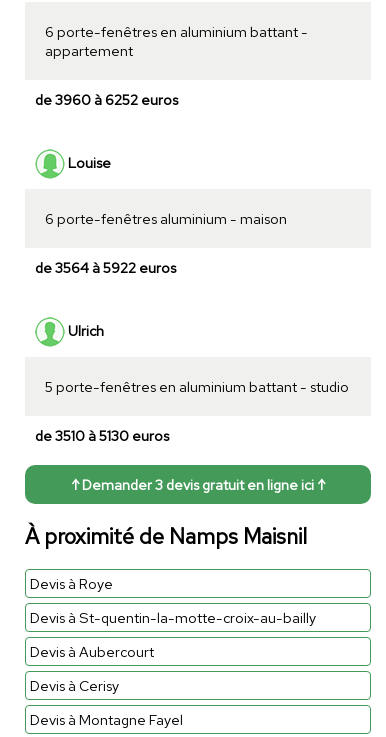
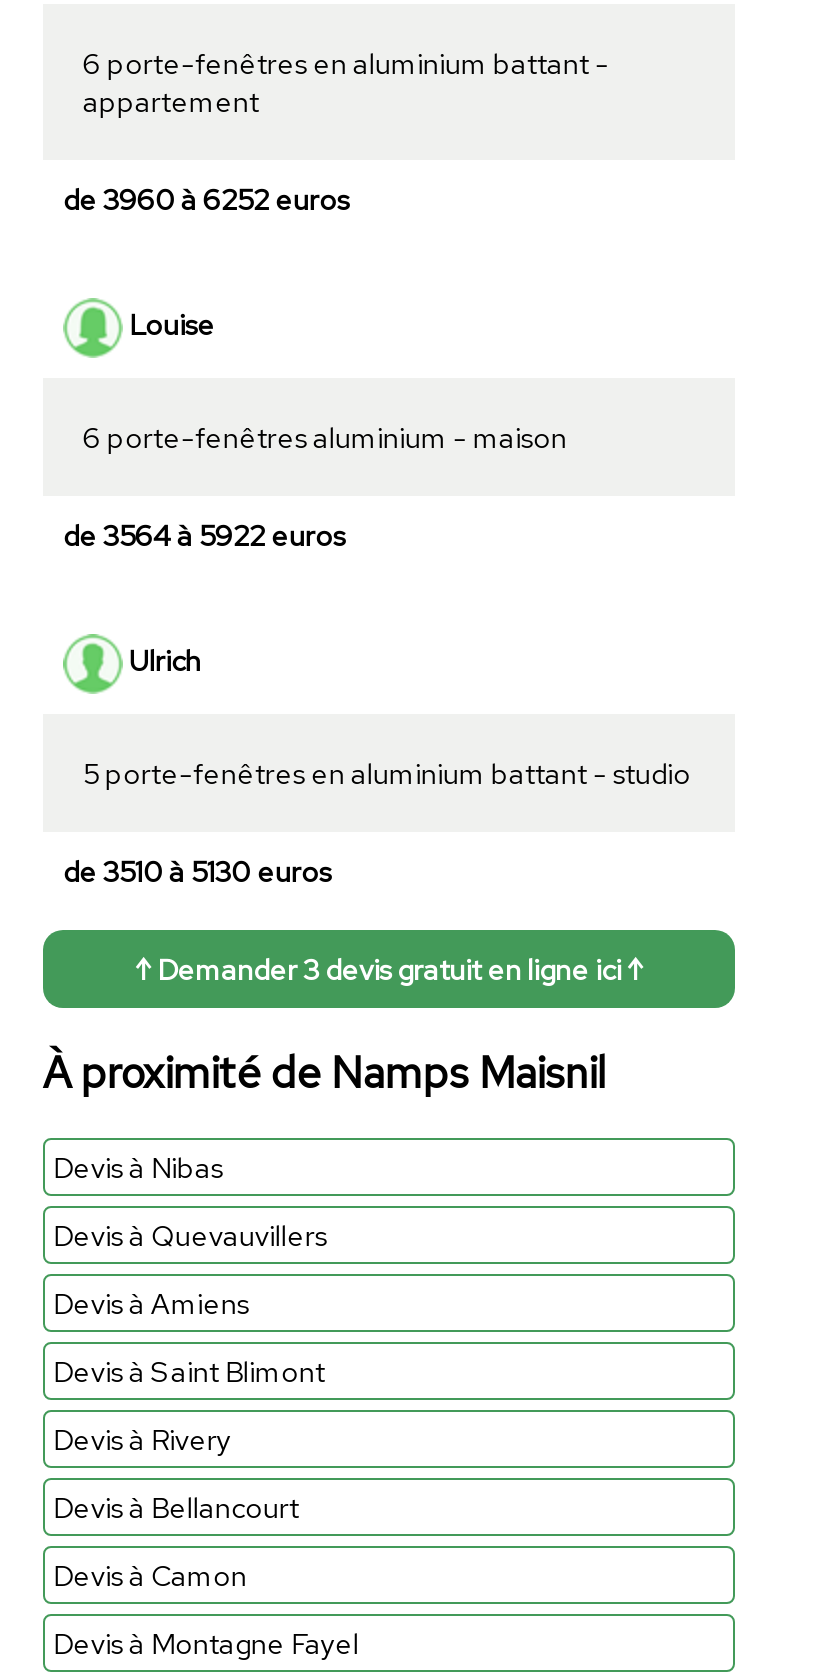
[30,574,316,695] Devis à Roye | Devis à St-quentin-la-motte-croix-au-bailly | Devis à Aubercourt | Devis à Cerisy -> [53,1148,327,1594] Devis à Nibas | Devis à Quevauvillers | Devis à Amiens | Devis à Saint Blimont | Devis à Rivery | Devis à Bellancourt | Devis à Camon

